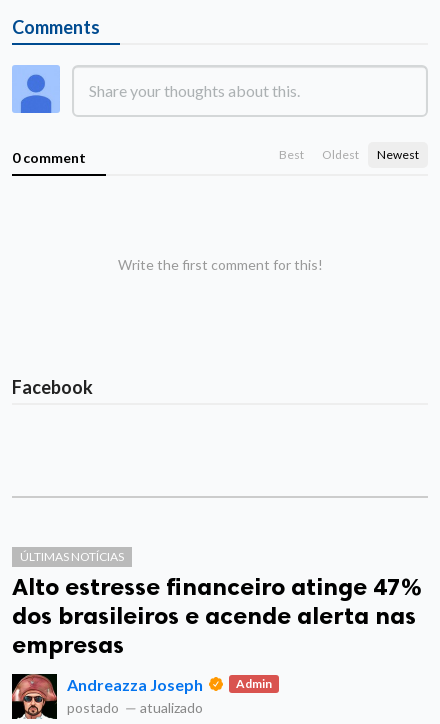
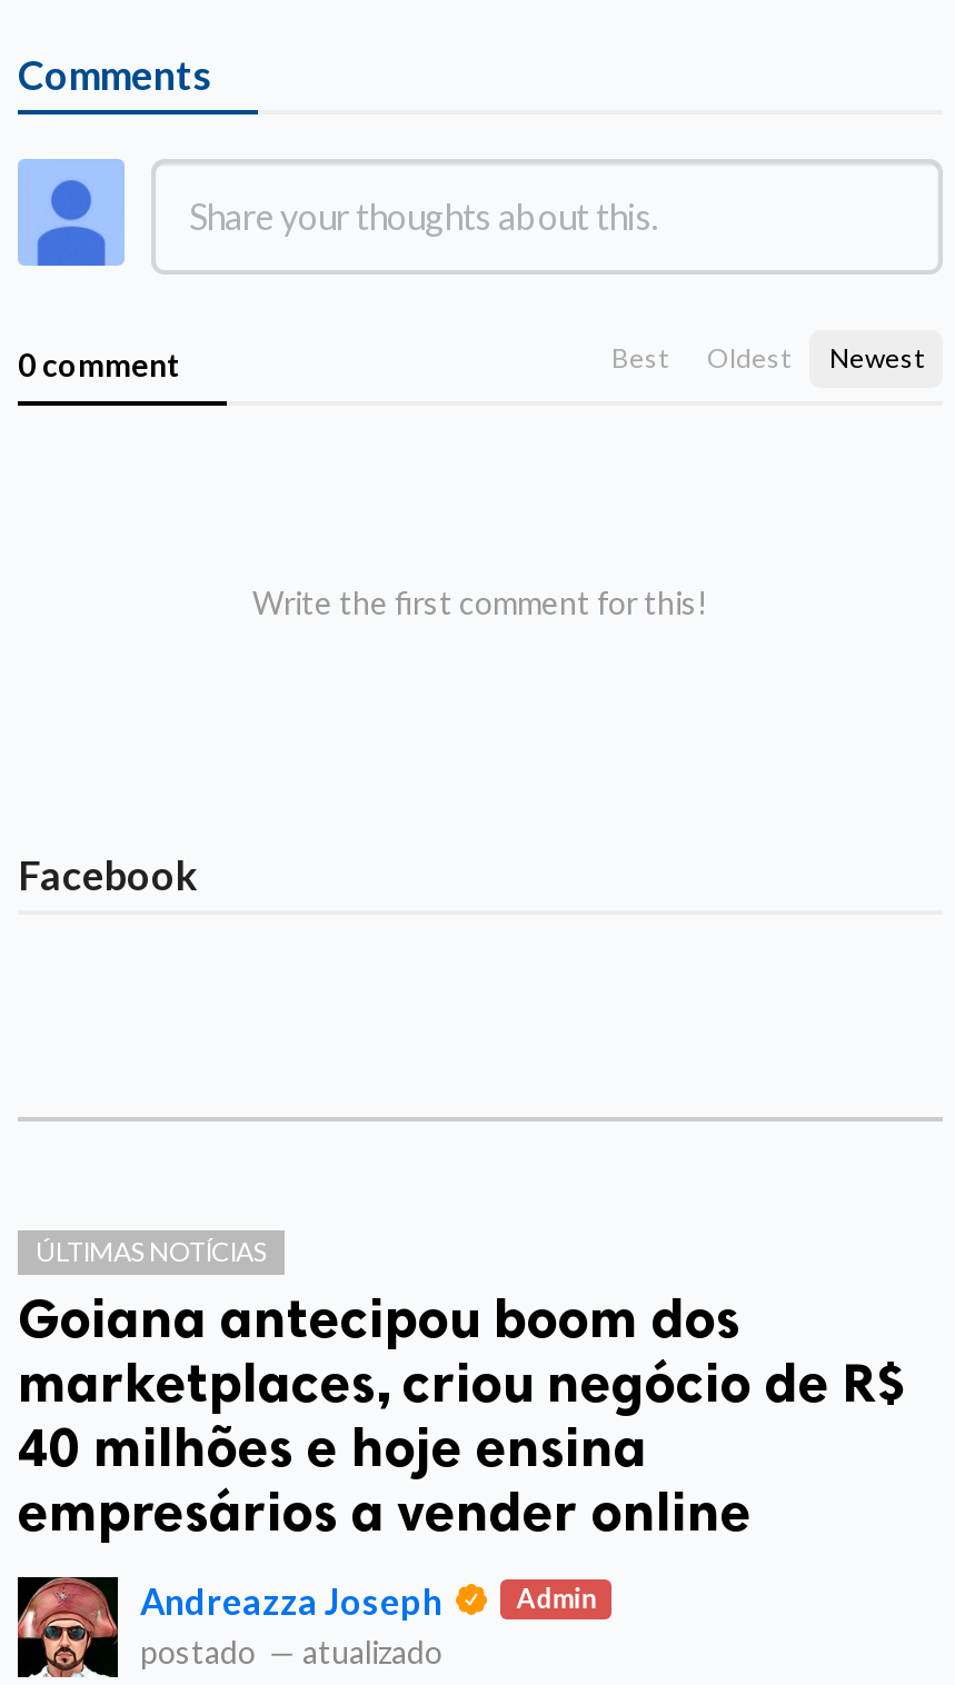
[12,572,422,659] Alto estresse financeiro atinge 47% | dos brasileiros e acende alerta nas | empresas -> [18,1285,907,1543] Goiana antecipou boom dos | marketplaces, criou negócio de R$ | 40 milhões e hoje ensina | empresários a vender online

